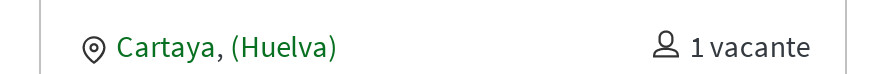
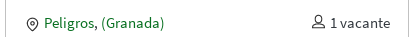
[116,27,338,65] Cartaya, (Huelva) -> [44,13,165,32] Peligros, (Granada)

